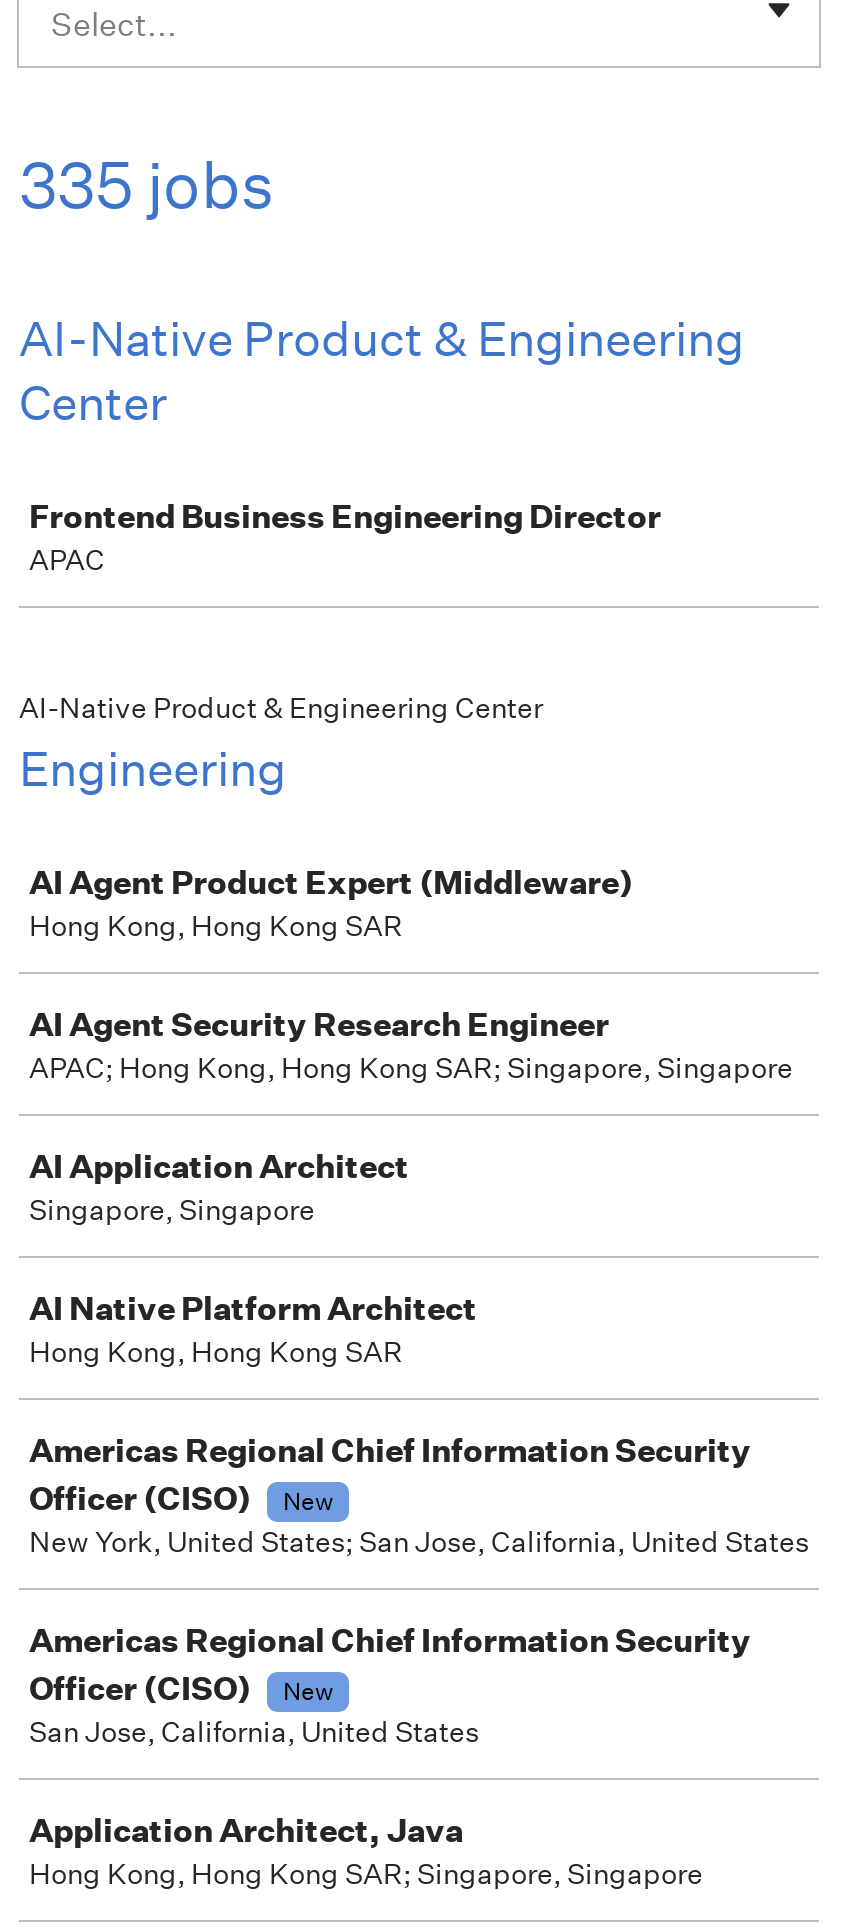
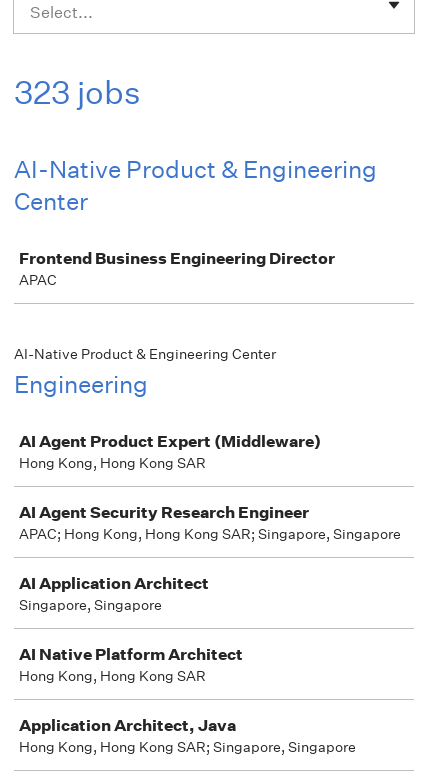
[19,146,275,224] 335 jobs -> [14,73,141,112] 323 jobs
[29,1430,809,1750] Americas Regional Chief Information Security | Officer (CISO) | New | New York, United States; San Jose, California, United States | Americas Regional Chief Information Security | Officer (CISO) | New | San Jose, California, United States -> none

